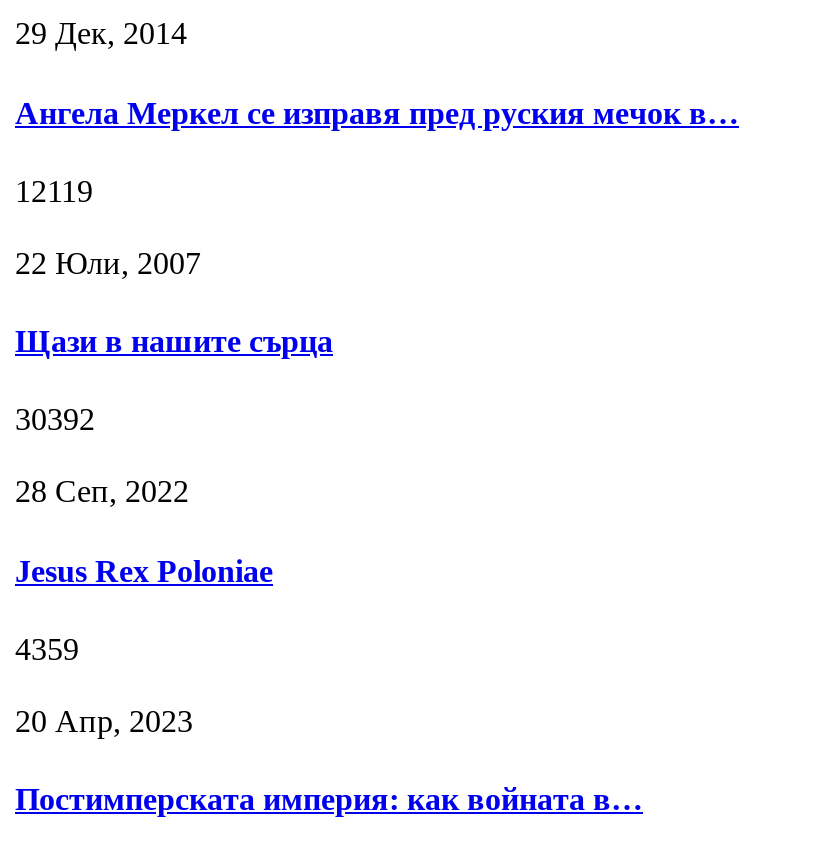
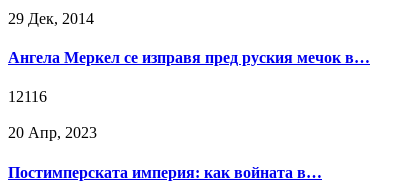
[15,174,333,666] 12119 | 22 Юли, 2007 | Щази в нашите сърца | 30392 | 28 Сeп, 2022 | Jesus Rex Poloniae | 4359 -> [8,88,47,105] 12116

